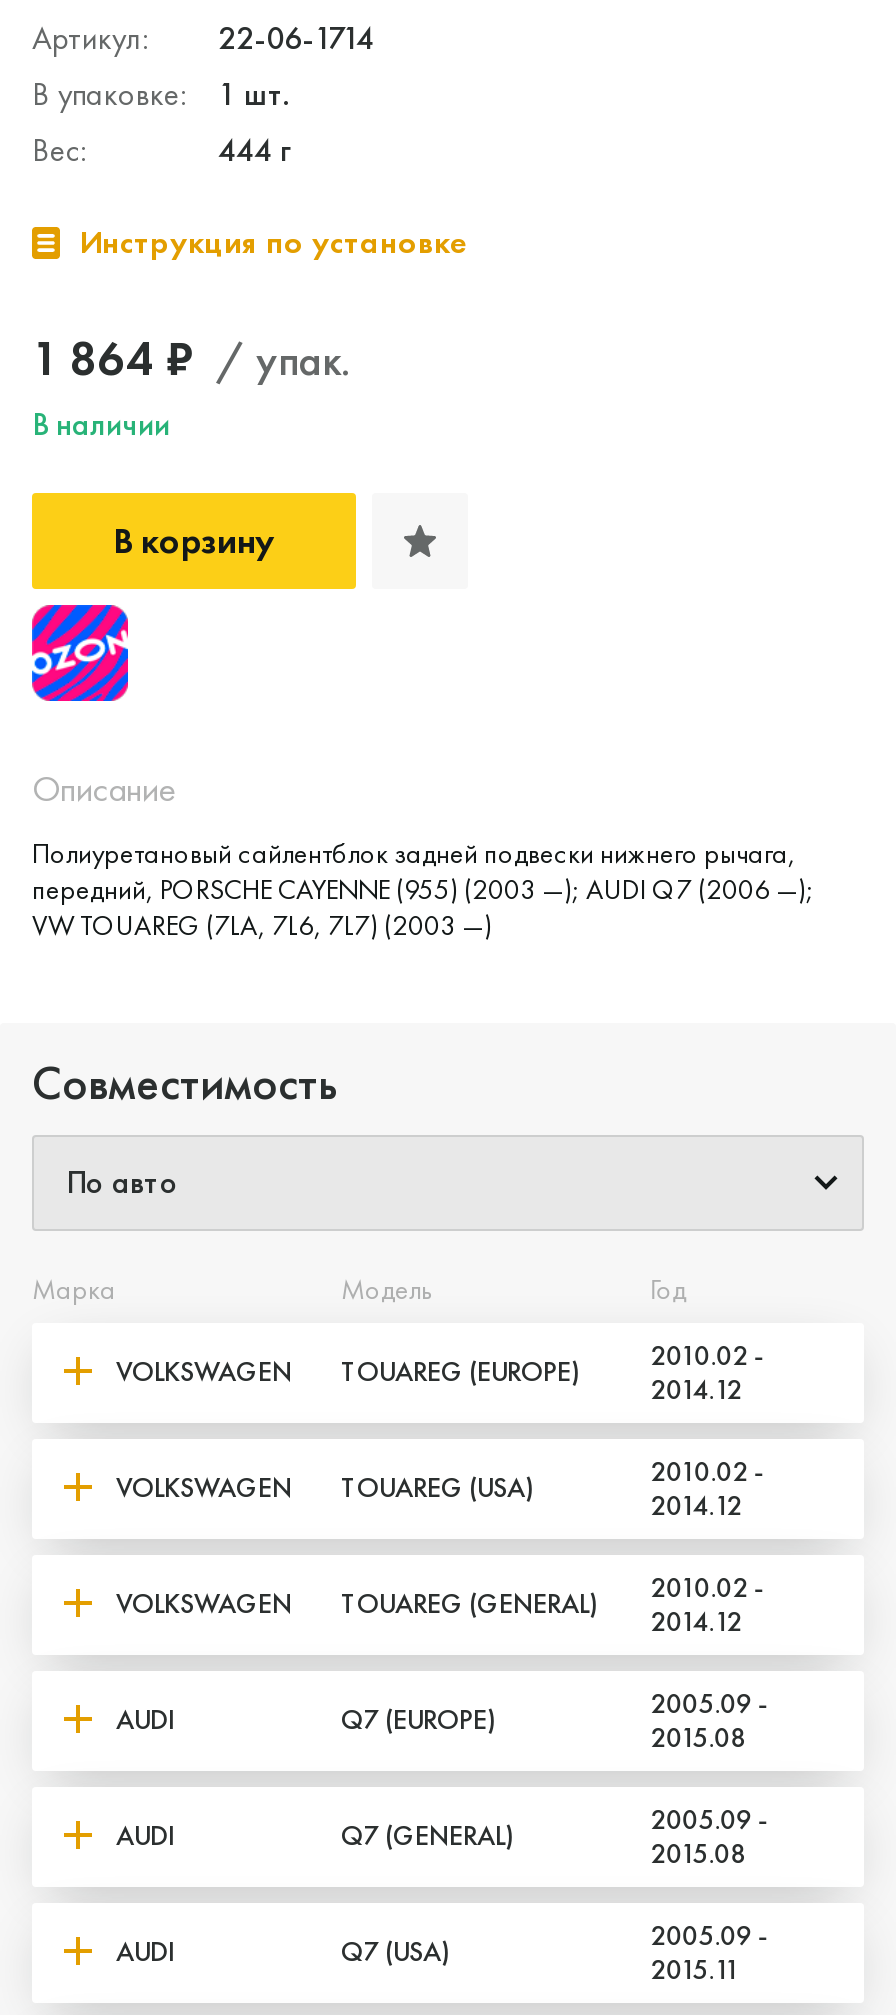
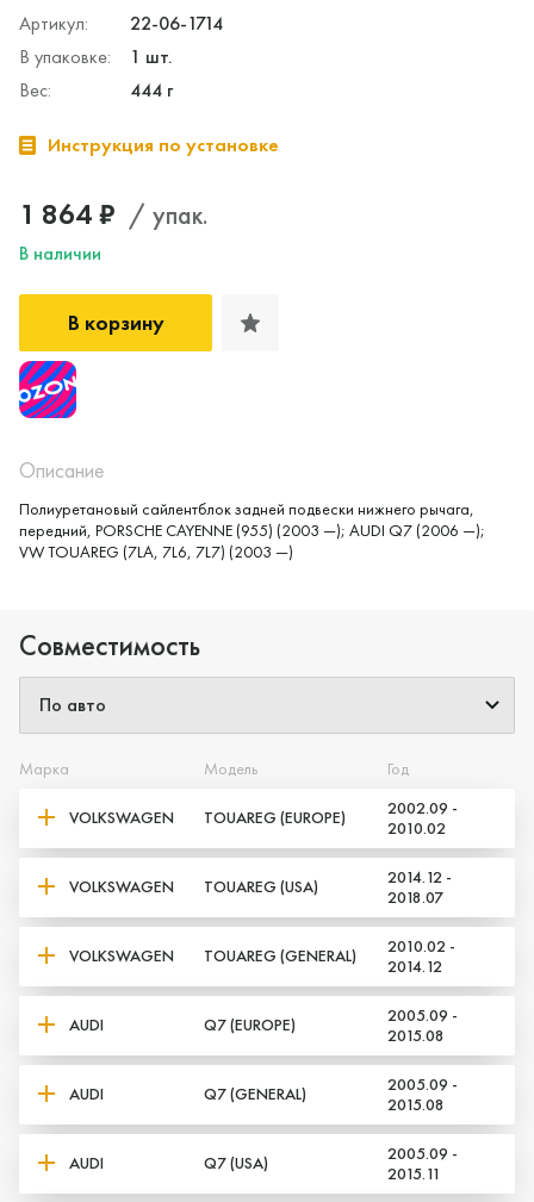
[650,1337,764,1373] 2010.02 - -> [388,797,458,818] 2002.09 -
[650,1371,742,1407] 2014.12 -> [388,817,446,838] 2010.02
[650,1453,764,1489] 2010.02 - -> [388,866,452,887] 2014.12 -
[650,1487,742,1523] 2014.12 -> [388,886,444,908] 2018.07

